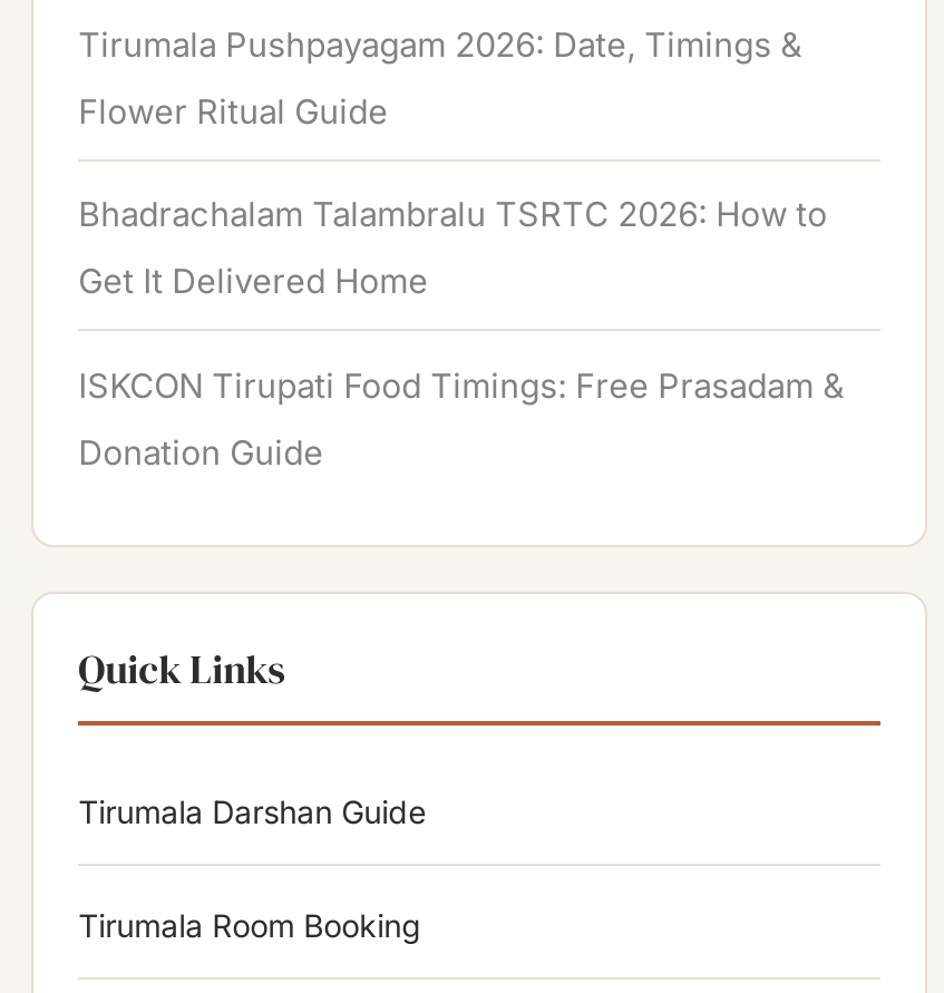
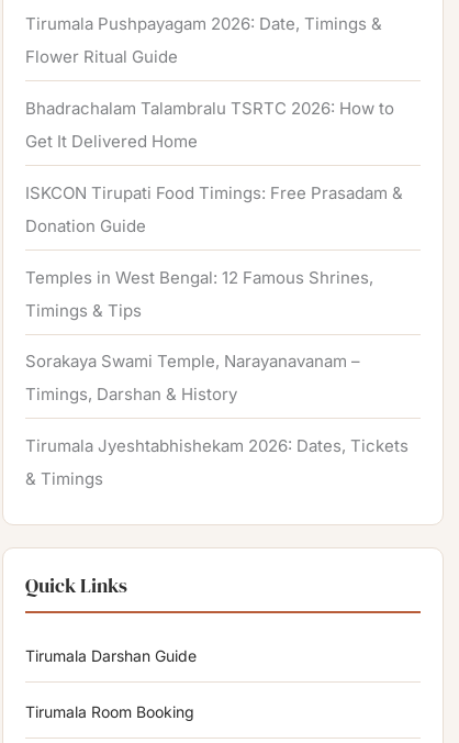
none -> [25,267,409,489] Temples in West Bengal: 12 Famous Shrines, | Timings & Tips | Sorakaya Swami Temple, Narayanavanam – | Timings, Darshan & History | Tirumala Jyeshtabhishekam 2026: Dates, Tickets | & Timings

